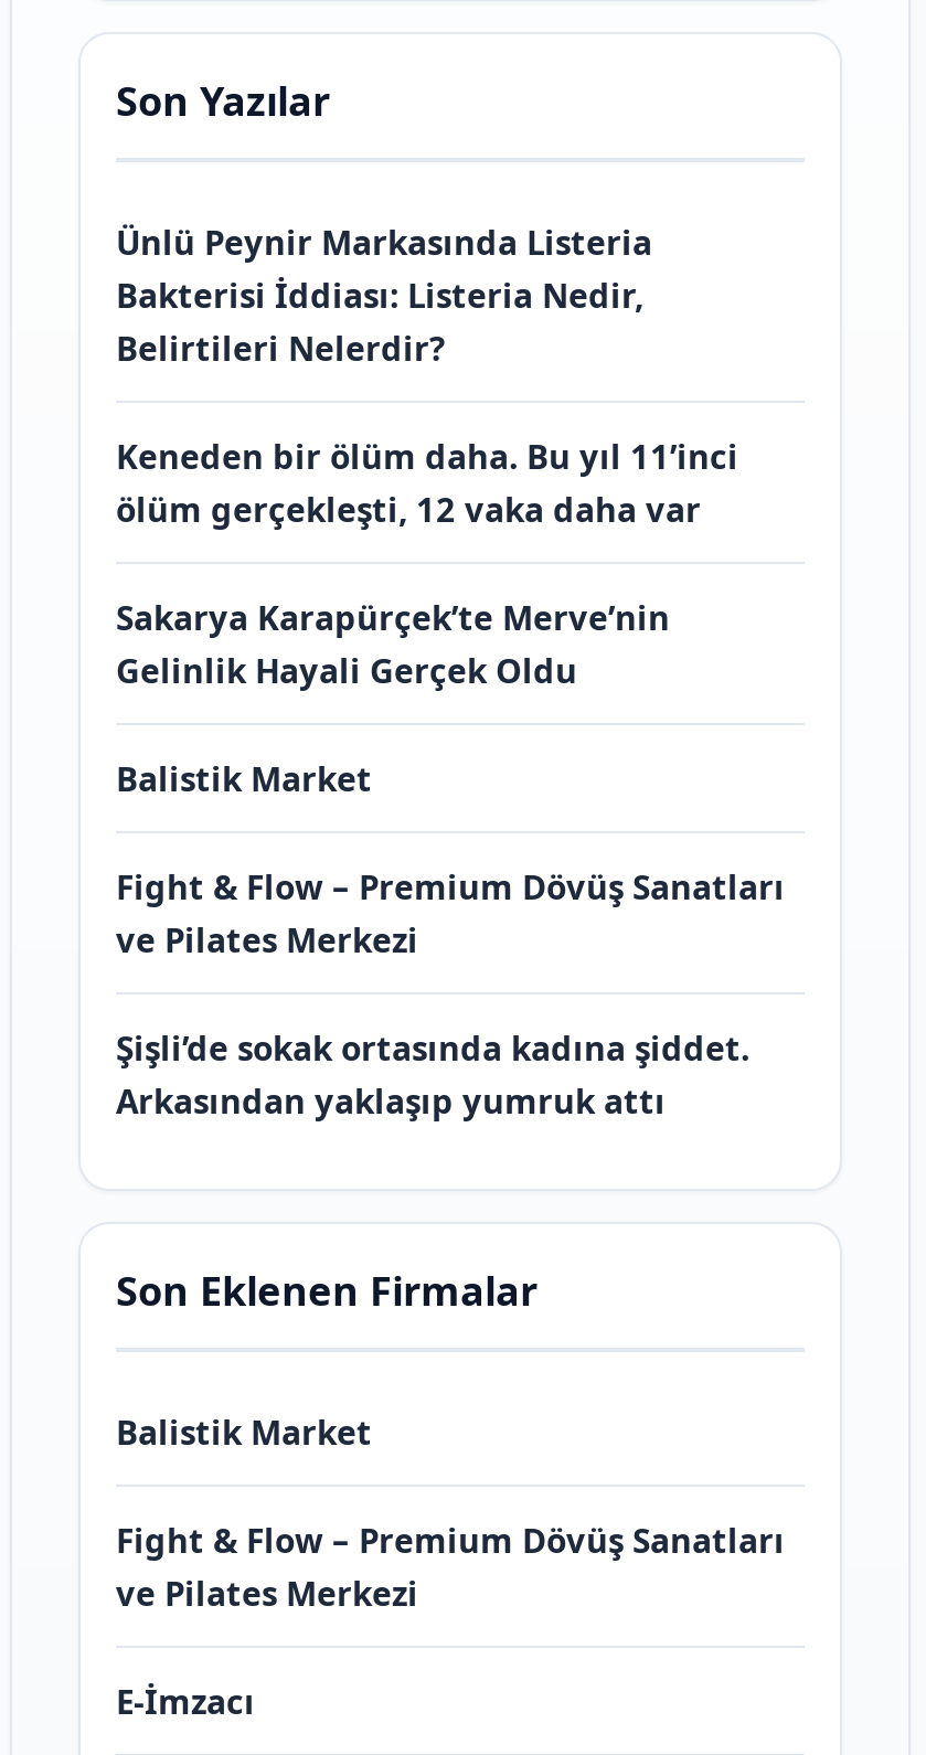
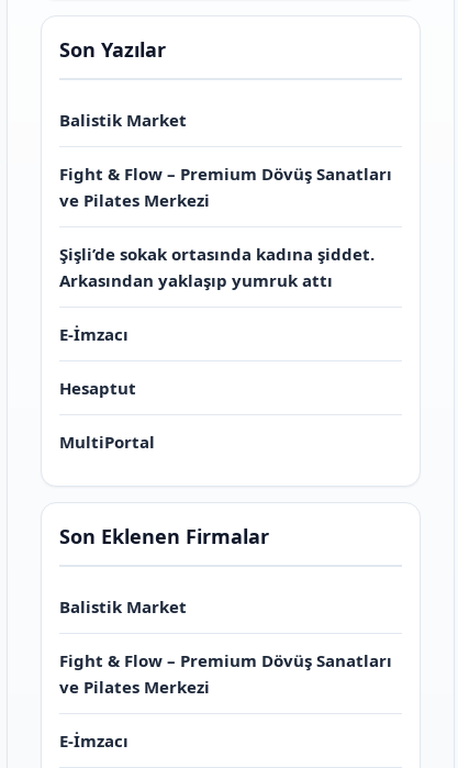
[116,219,738,691] Ünlü Peynir Markasında Listeria | Bakterisi İddiası: Listeria Nedir, | Belirtileri Nelerdir? | Keneden bir ölüm daha. Bu yıl 11’inci | ölüm gerçekleşti, 12 vaka daha var | Sakarya Karapürçek’te Merve’nin | Gelinlik Hayali Gerçek Oldu -> none
moved [116,755,785,1121] -> [59,109,392,291]: Balistik Market | Fight & Flow – Premium Dövüş Sanatları | ve Pilates Merkezi | Şişli’de sokak ortasında kadına şiddet. | Arkasından yaklaşıp yumruk attı
none -> [59,323,155,453] E-İmzacı | Hesaptut | MultiPortal

